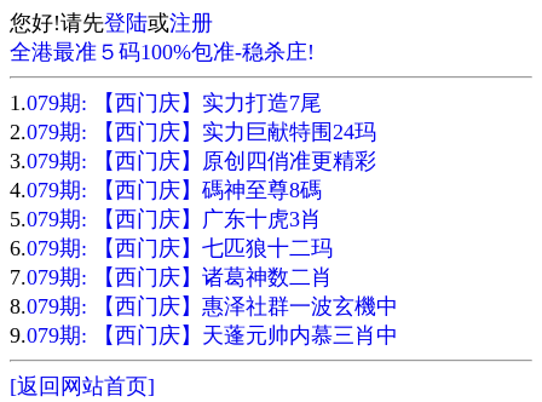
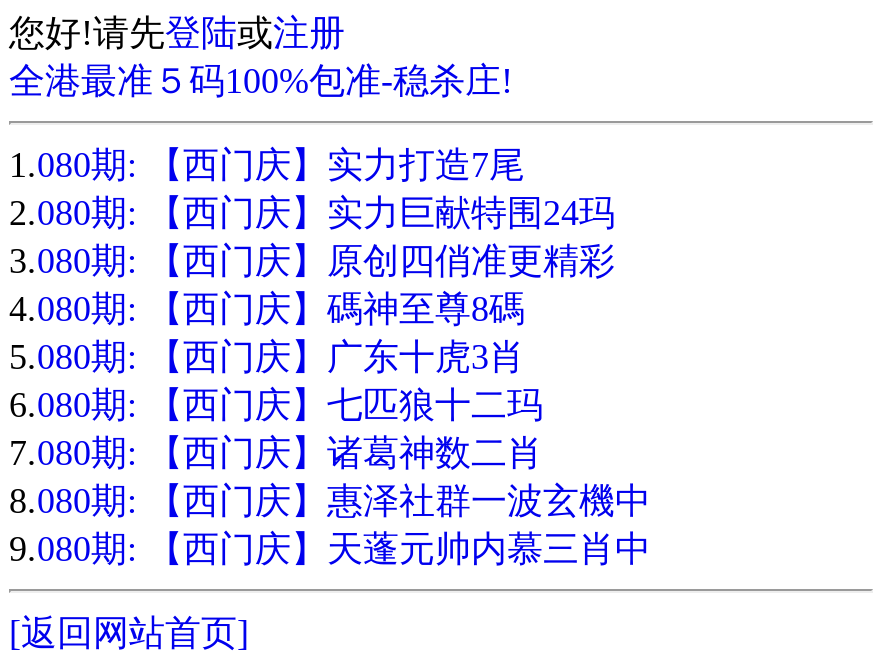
[10,91,322,115] 1. 079期: 【西门庆】实力打造7尾 -> [9,145,525,185] 1. 080期: 【西门庆】实力打造7尾
[10,120,376,144] 2.079期: 【西门庆】实力巨献特围24玛 -> [9,193,615,233] 2.080期: 【西门庆】实力巨献特围24玛
[10,149,376,173] 3.079期: 【西门庆】原创四俏准更精彩 -> [9,241,615,281] 3.080期: 【西门庆】原创四俏准更精彩
[10,178,322,202] 4.079期: 【西门庆】碼神至尊8碼 -> [9,289,525,329] 4.080期: 【西门庆】碼神至尊8碼
[10,207,322,231] 5.079期: 【西门庆】广东十虎3肖 -> [9,337,525,377] 5.080期: 【西门庆】广东十虎3肖
[10,236,333,260] 6.079期: 【西门庆】七匹狼十二玛 -> [9,385,543,425] 6.080期: 【西门庆】七匹狼十二玛
[10,265,333,289] 7.079期: 【西门庆】诸葛神数二肖 -> [9,433,543,473] 7.080期: 【西门庆】诸葛神数二肖
[10,294,398,318] 8.079期: 【西门庆】惠泽社群一波玄機中 -> [9,481,651,521] 8.080期: 【西门庆】惠泽社群一波玄機中
[10,323,398,348] 9.079期: 【西门庆】天蓬元帅内慕三肖中 -> [9,529,651,569] 9.080期: 【西门庆】天蓬元帅内慕三肖中

